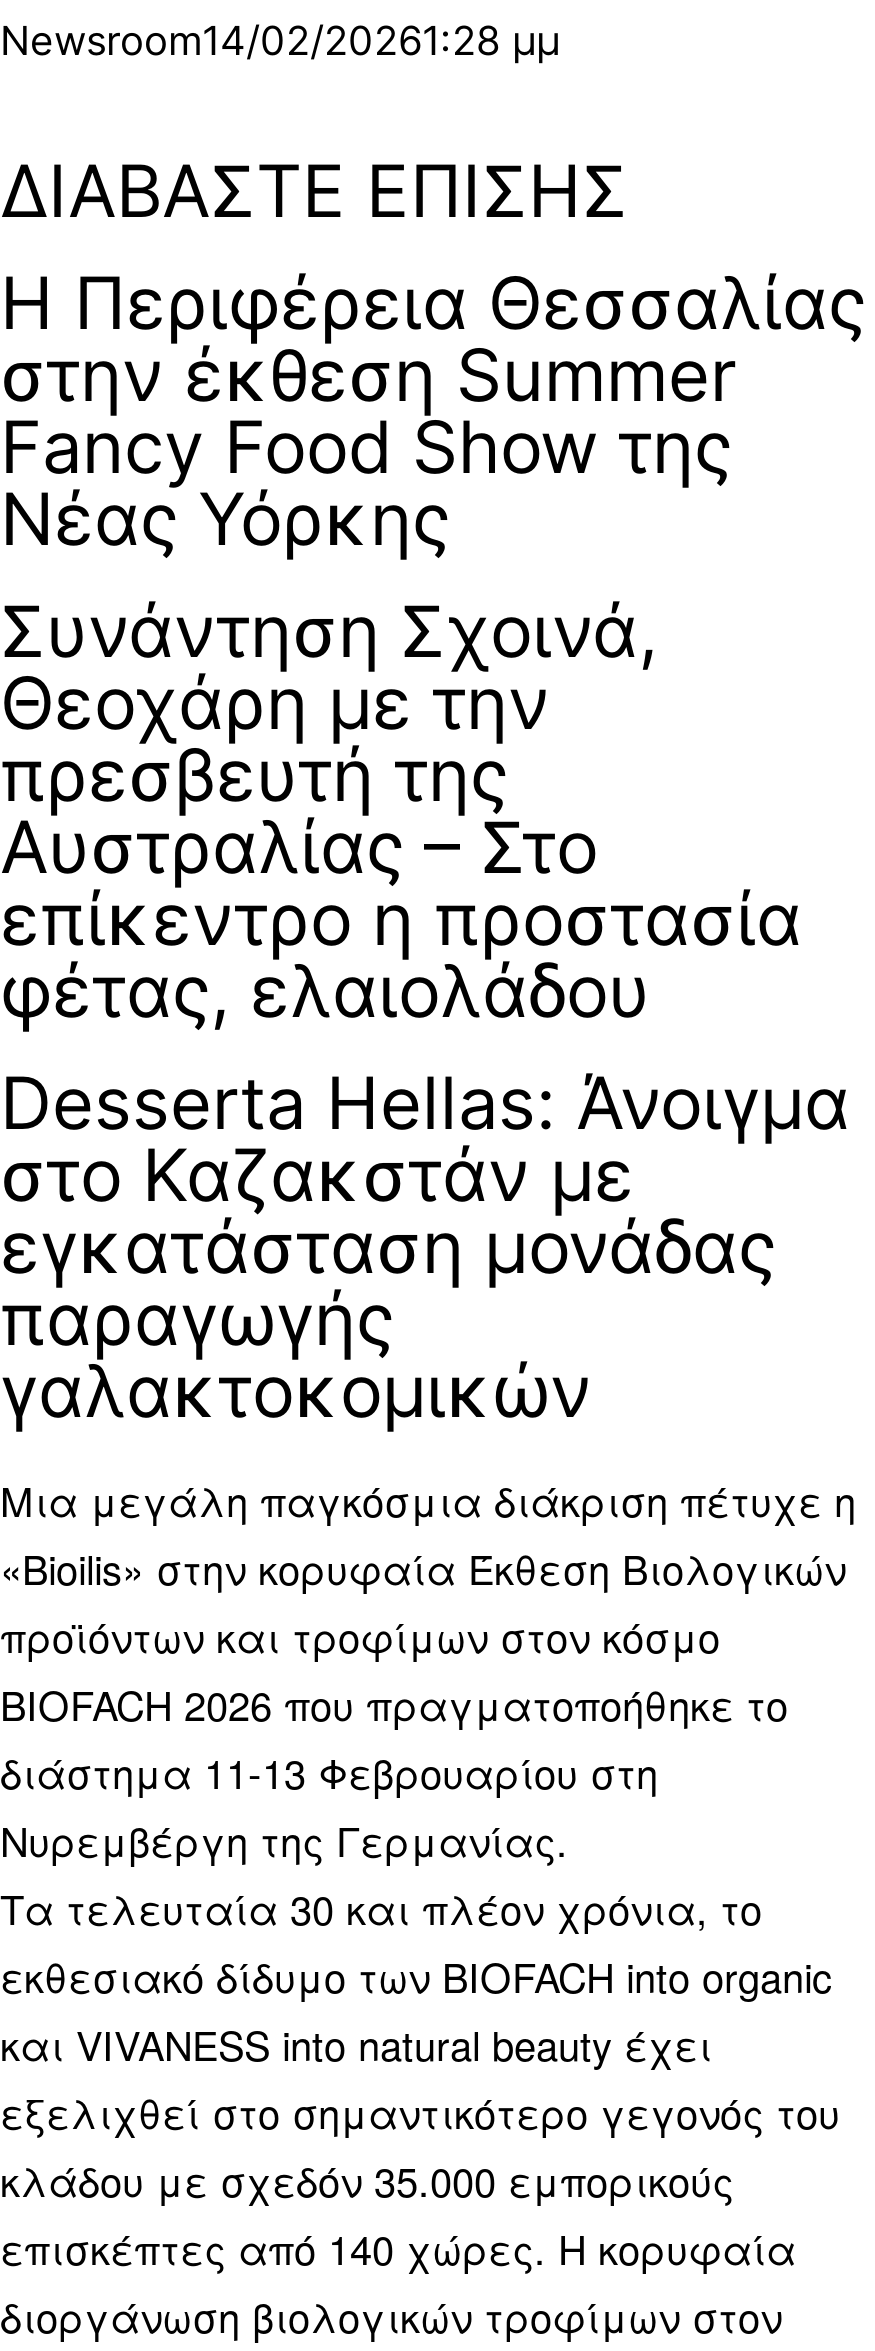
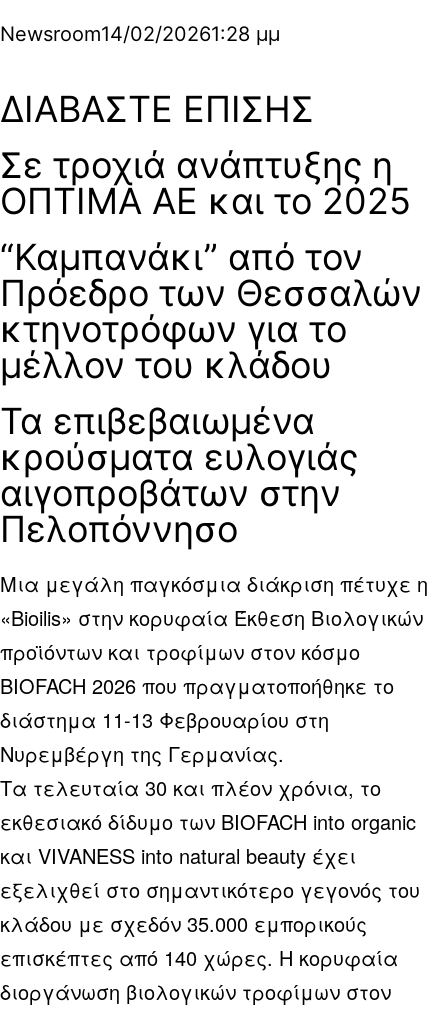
[0,258,866,1434] Η Περιφέρεια Θεσσαλίας | στην έκθεση Summer | Fancy Food Show της | Νέας Υόρκης | Συνάντηση Σχοινά, | Θεοχάρη με την | πρεσβευτή της | Αυστραλίας – Στο | επίκεντρο η προστασία | φέτας, ελαιολάδου | Desserta Hellas: Άνοιγμα | στο Καζακστάν με | εγκατάσταση μονάδας | παραγωγής | γαλακτοκομικών -> [0,143,422,551] Σε τροχιά ανάπτυξης η | ΟΠΤΙΜΑ ΑΕ και το 2025 | “Καμπανάκι” από τον | Πρόεδρο των Θεσσαλών | κτηνοτρόφων για το | μέλλον του κλάδου | Τα επιβεβαιωμένα | κρούσματα ευλογιάς | αιγοπροβάτων στην | Πελοπόννησο

